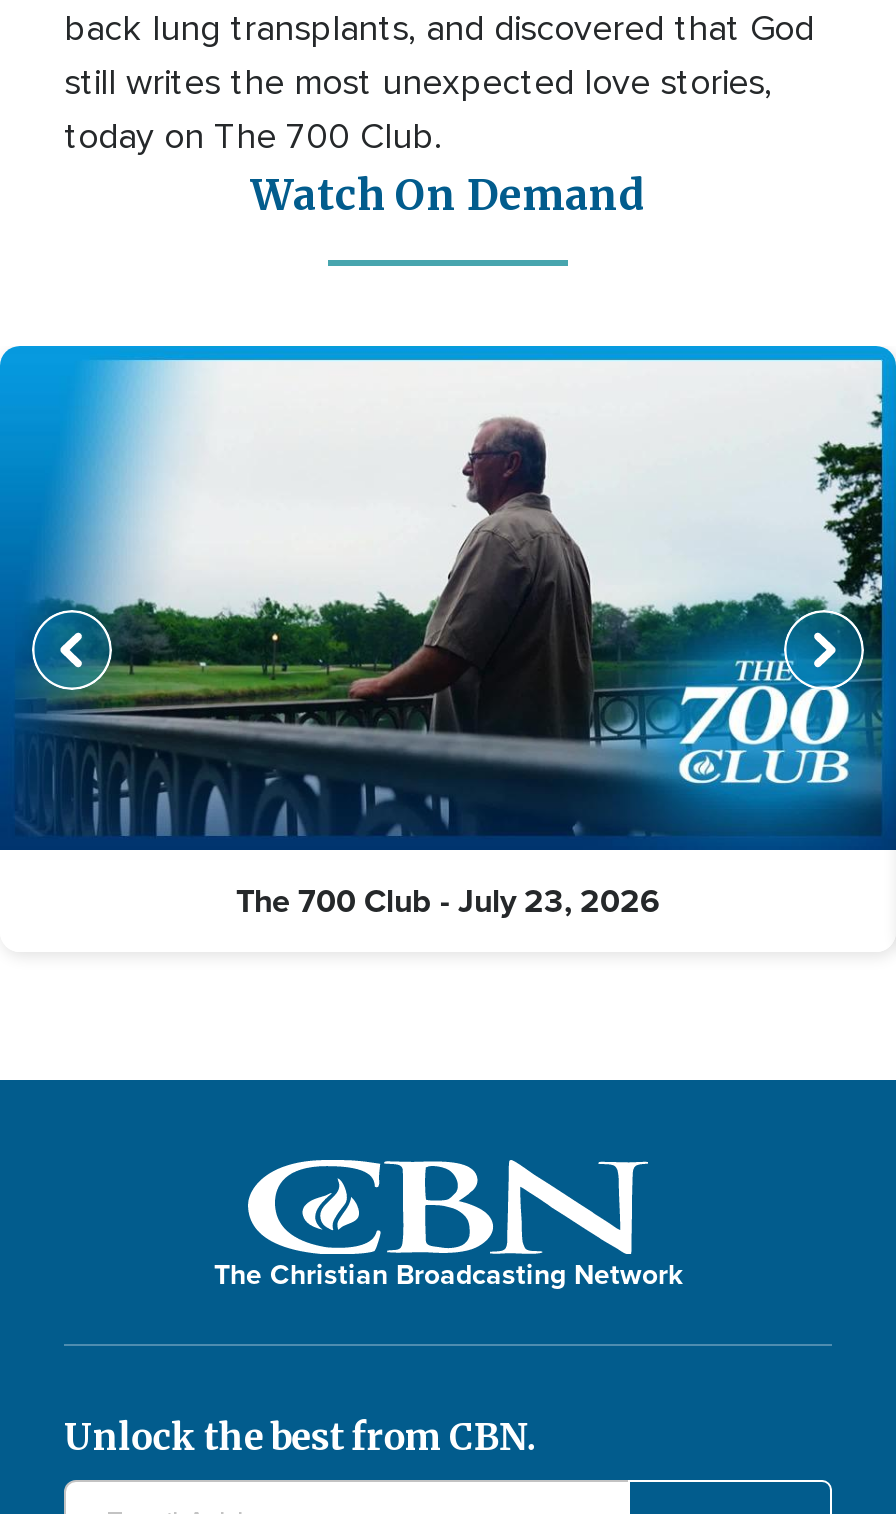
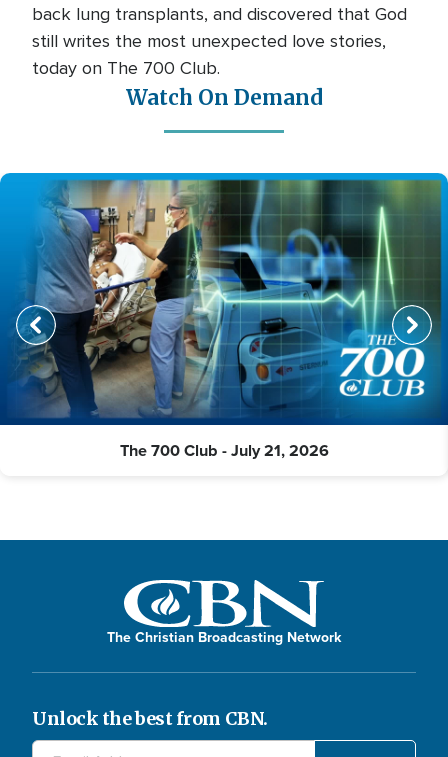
[20,358,884,924] [image] | The 700 Club - July 23, 2026 -> [10,179,442,462] [image] | The 700 Club - July 21, 2026

